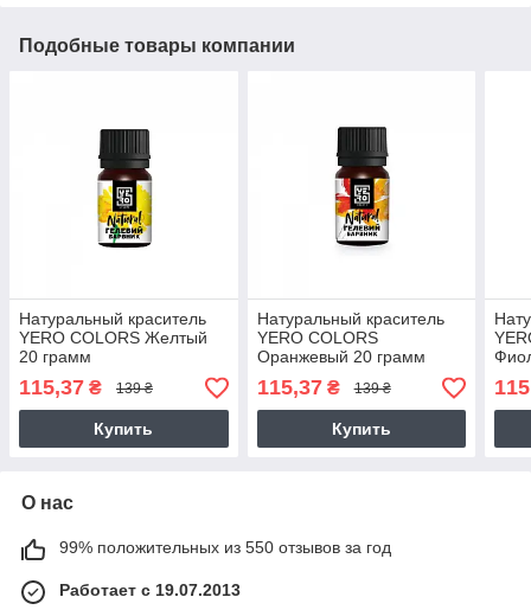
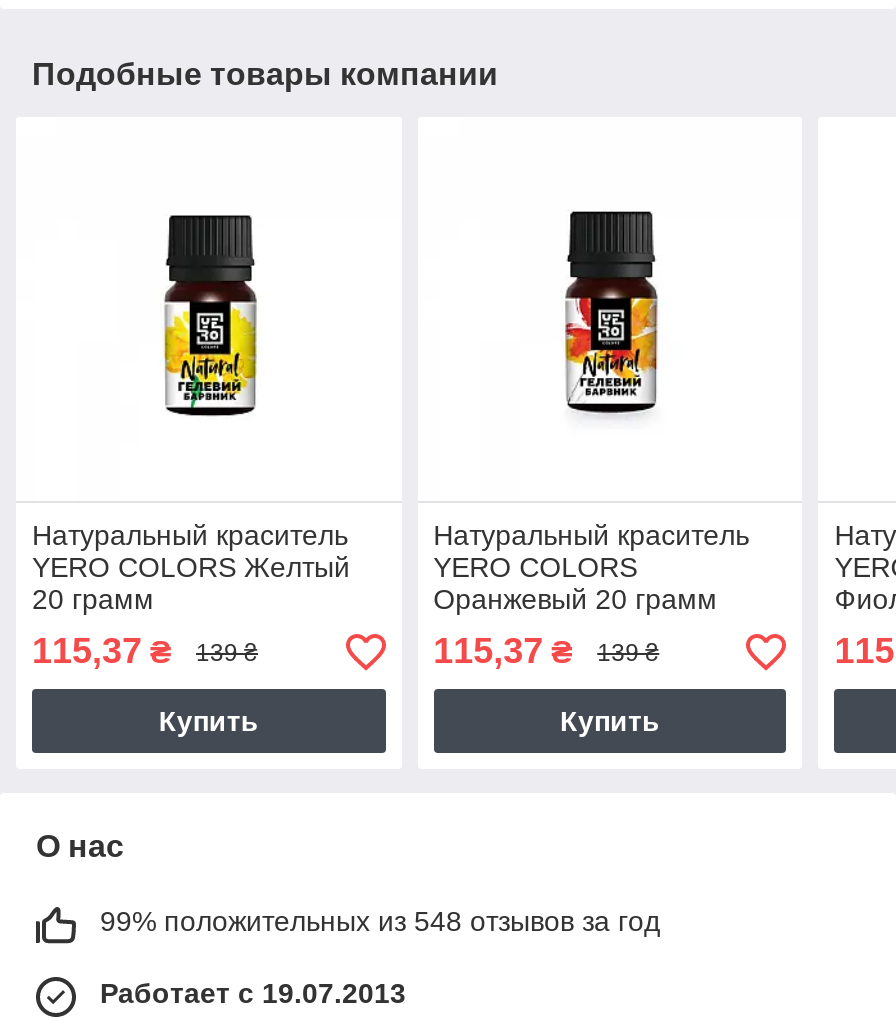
[59,538,391,557] 99% положительных из 550 отзывов за год -> [100,906,660,938] 99% положительных из 548 отзывов за год

